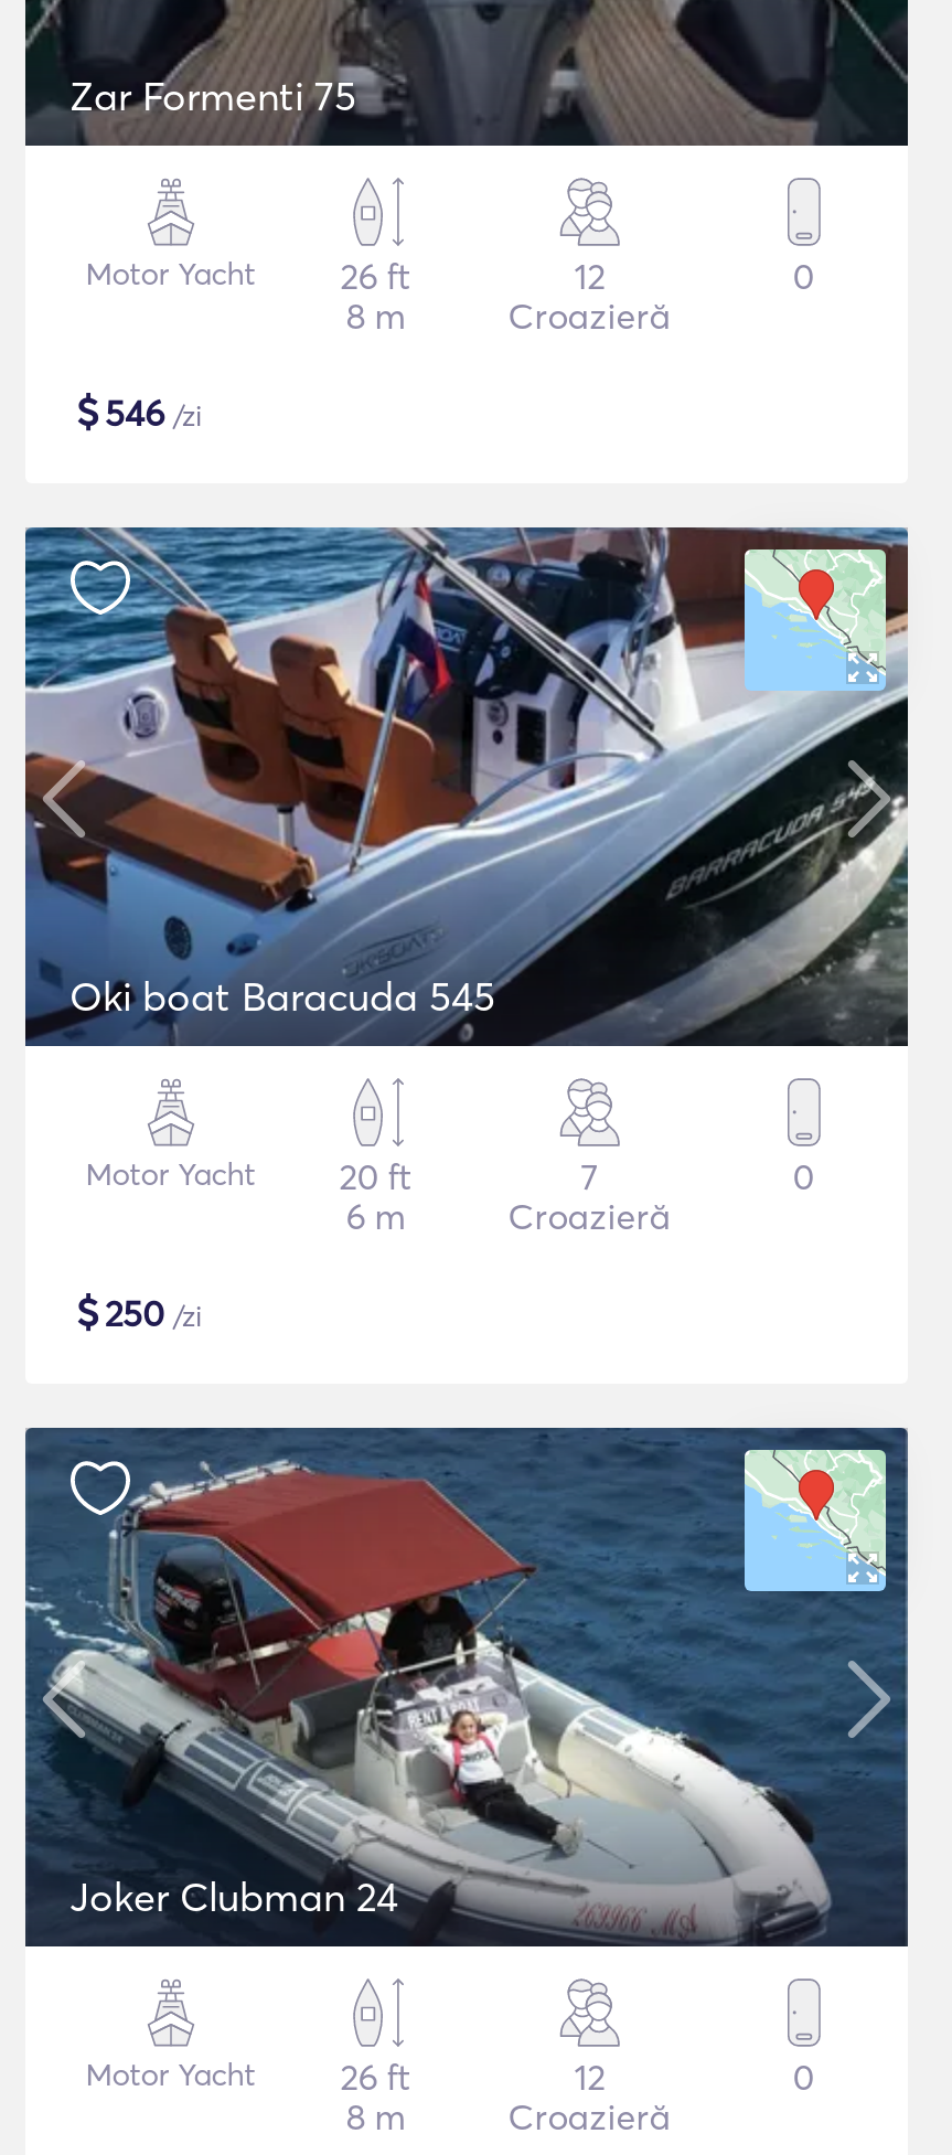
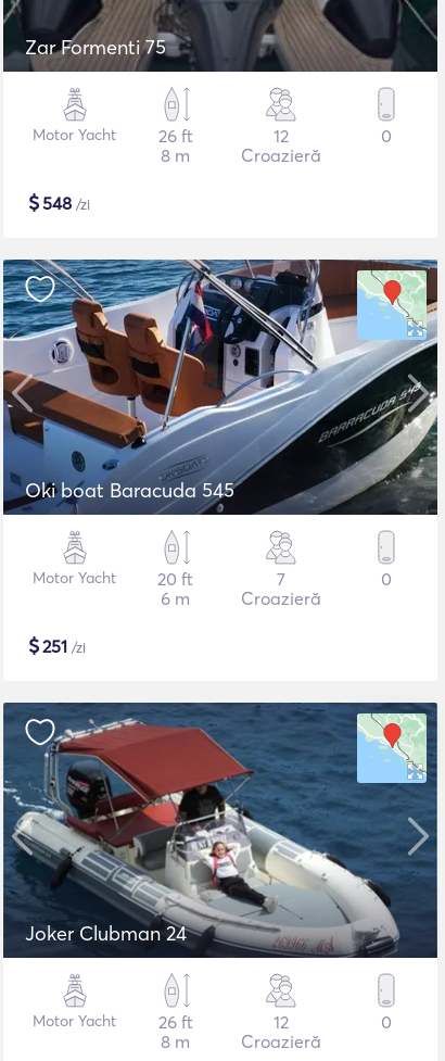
[76,386,202,437] $546 /zi -> [28,190,90,215] $548 /zi
[76,1287,202,1337] $250 /zi -> [28,633,86,658] $251 /zi

